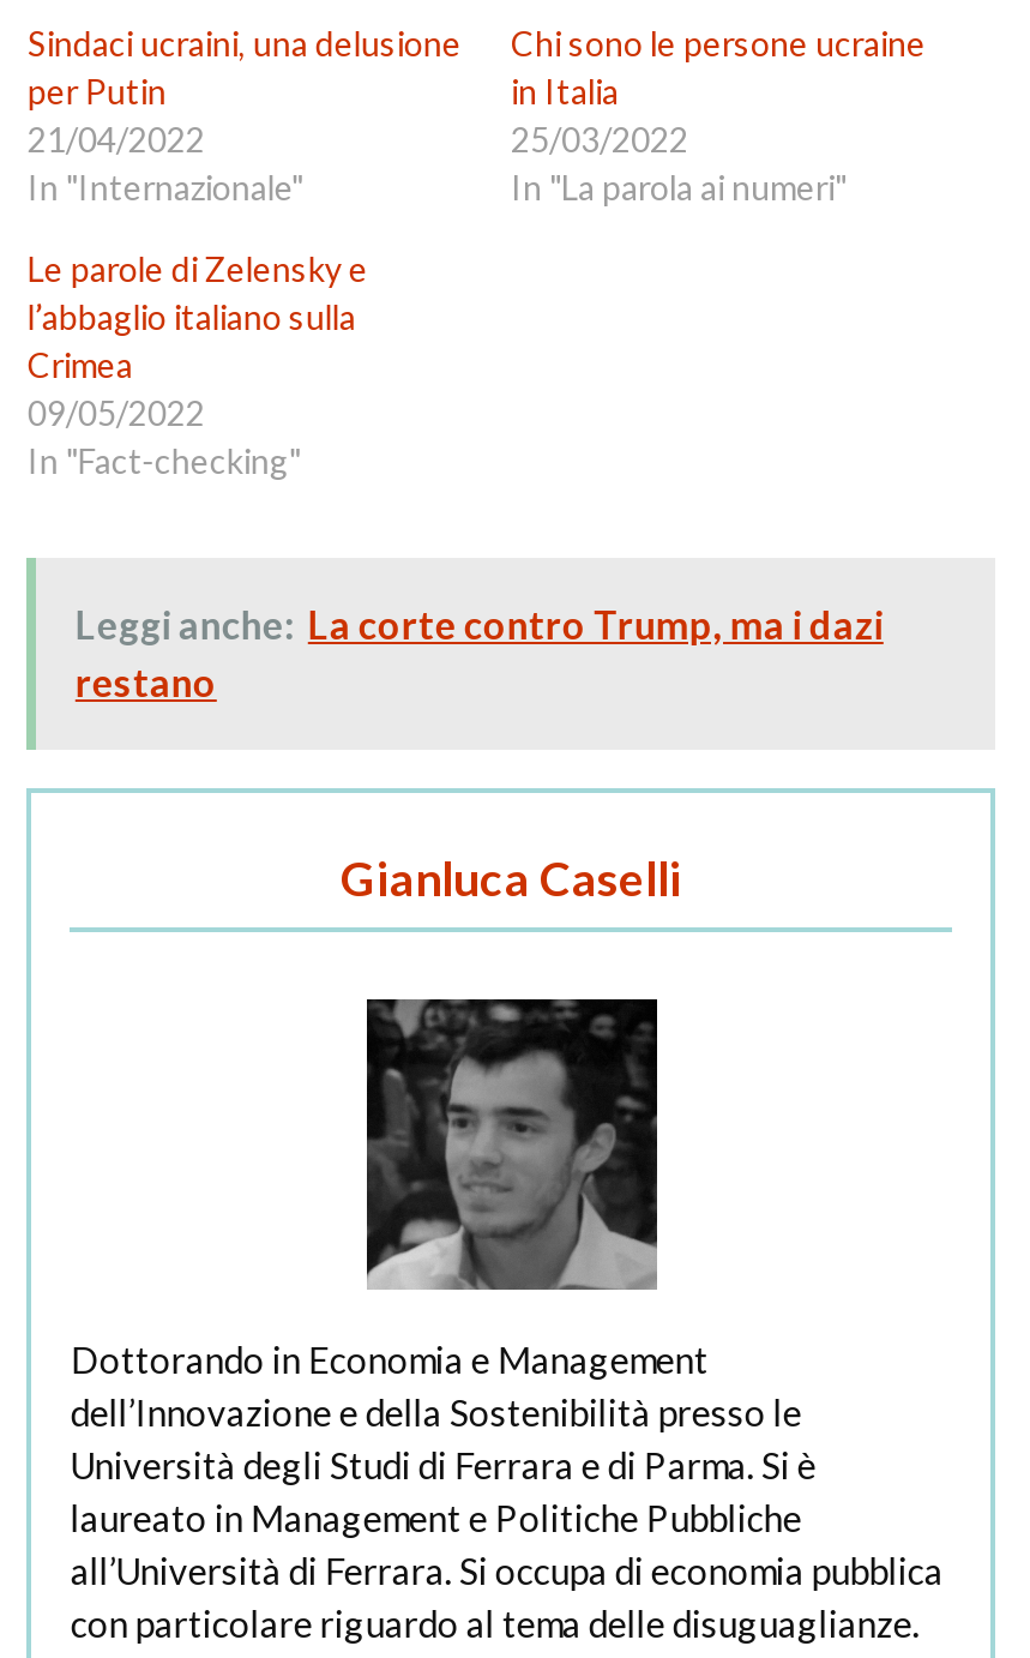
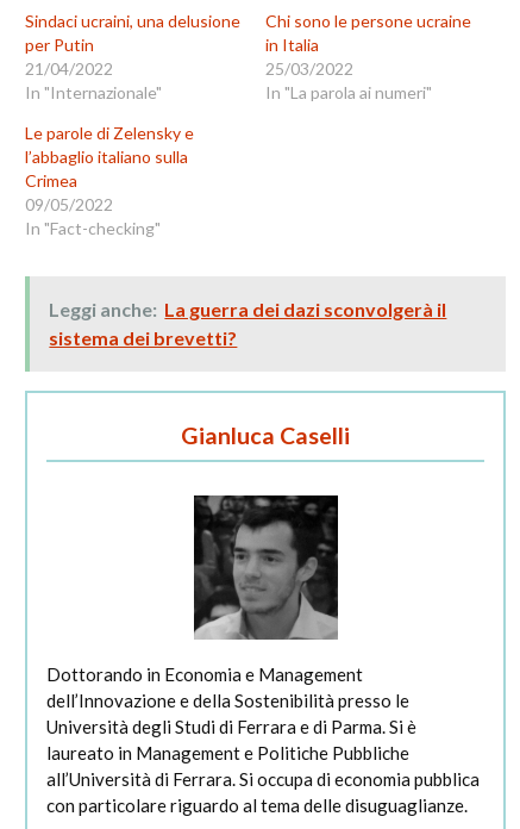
[75,600,883,703] Leggi anche: La corte contro Trump, ma i dazi | restano -> [49,298,447,349] Leggi anche: La guerra dei dazi sconvolgerà il | sistema dei brevetti?

